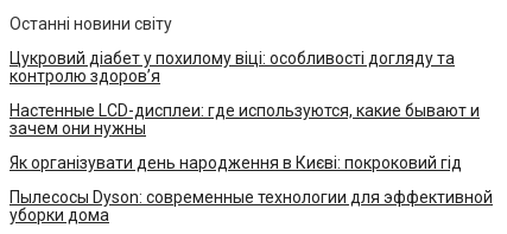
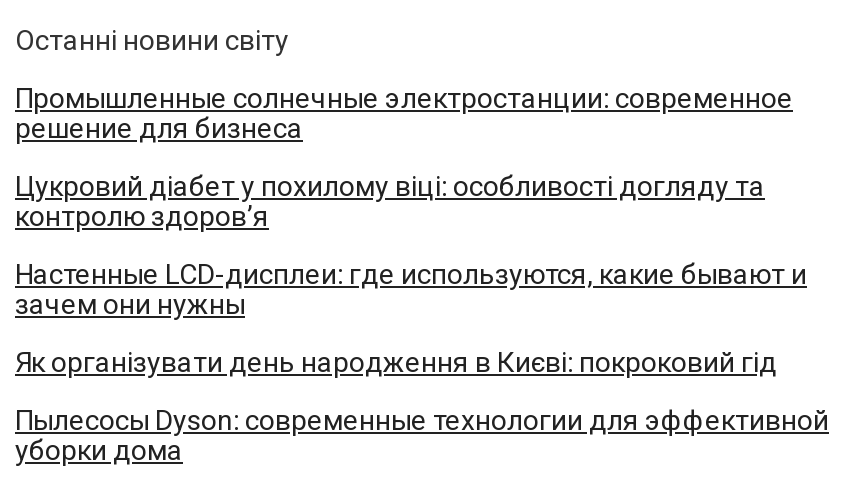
none -> [15,82,793,144] Промышленные солнечные электростанции: современное | решение для бизнеса

